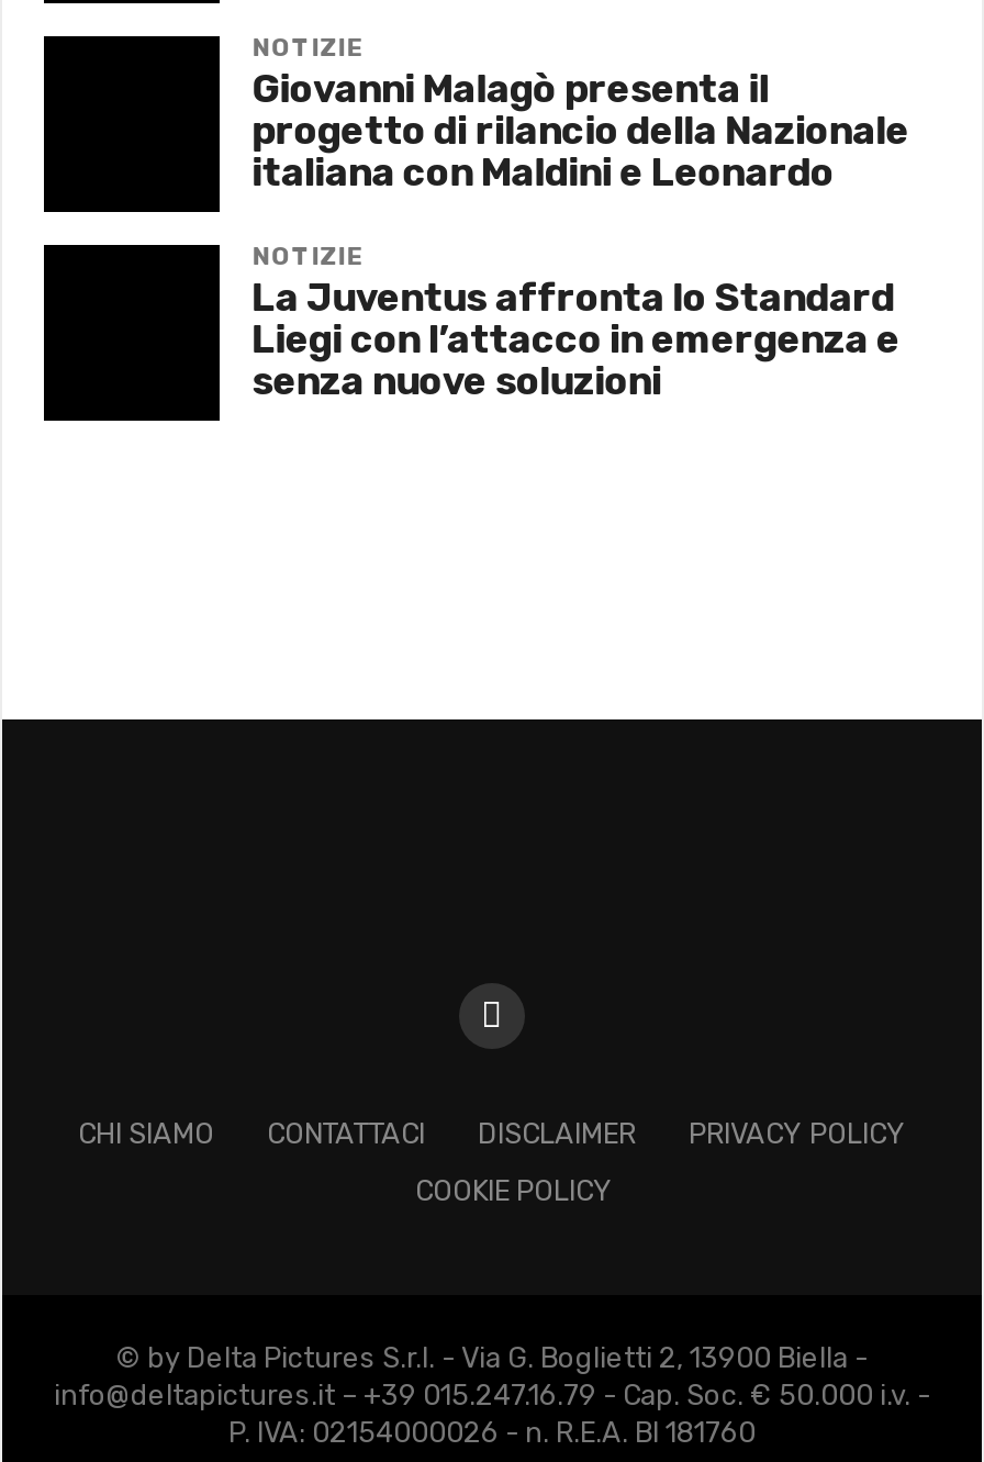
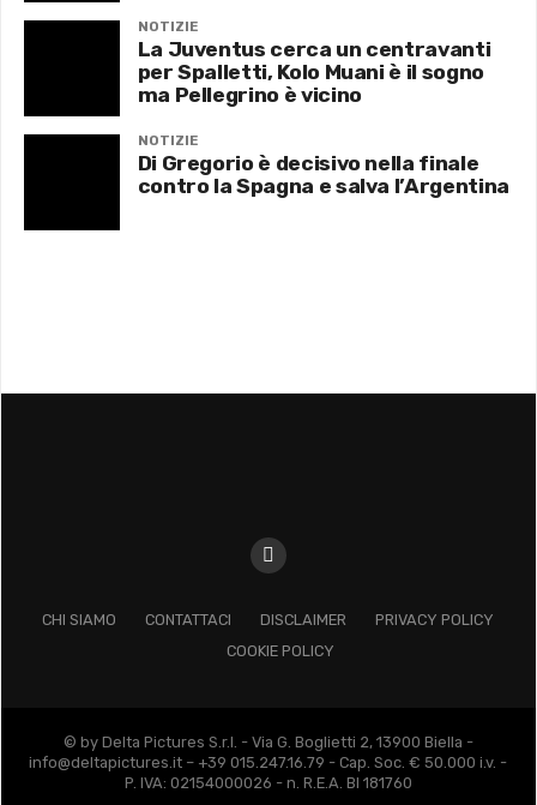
[252,67,909,194] Giovanni Malagò presenta il | progetto di rilancio della Nazionale | italiana con Maldini e Leonardo -> [137,37,491,107] La Juventus cerca un centravanti | per Spalletti, Kolo Muani è il sogno | ma Pellegrino è vicino
[252,275,900,403] La Juventus affronta lo Standard | Liegi con l’attacco in emergenza e | senza nuove soluzioni -> [137,151,509,198] Di Gregorio è decisivo nella finale | contro la Spagna e salva l’Argentina

